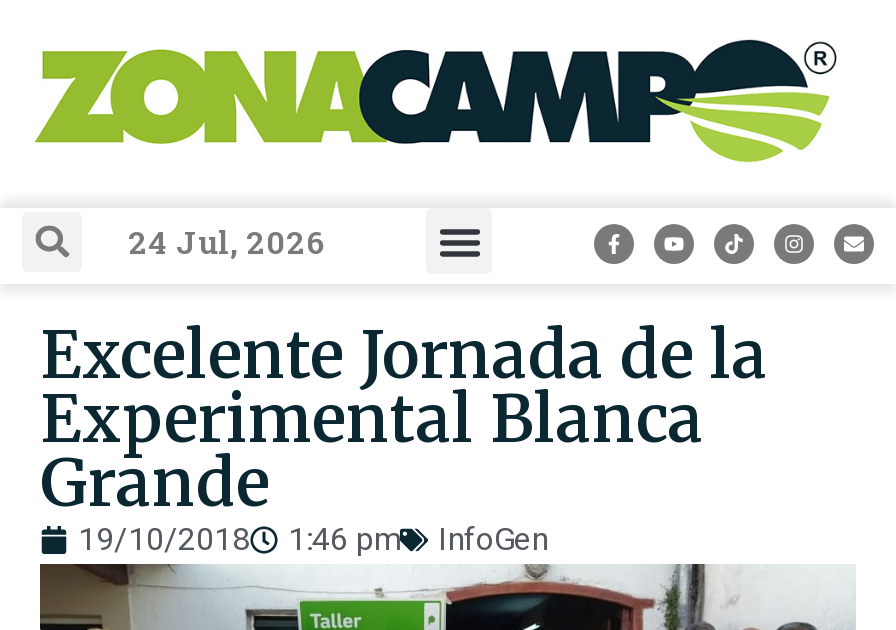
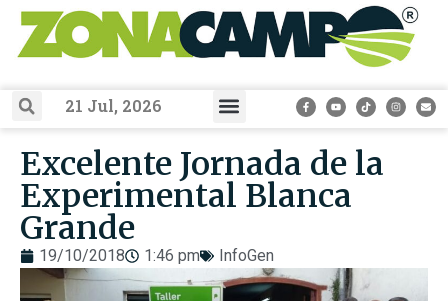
[128,219,326,261] 24 Jul, 2026 -> [65,95,162,116] 21 Jul, 2026

